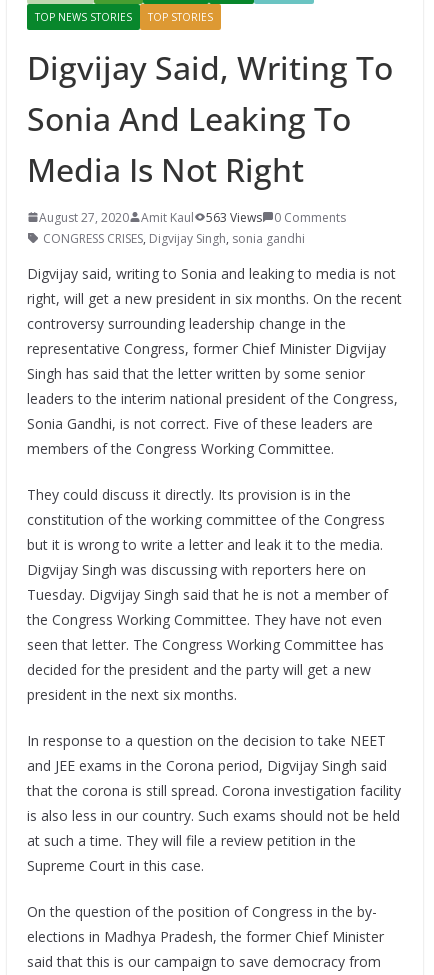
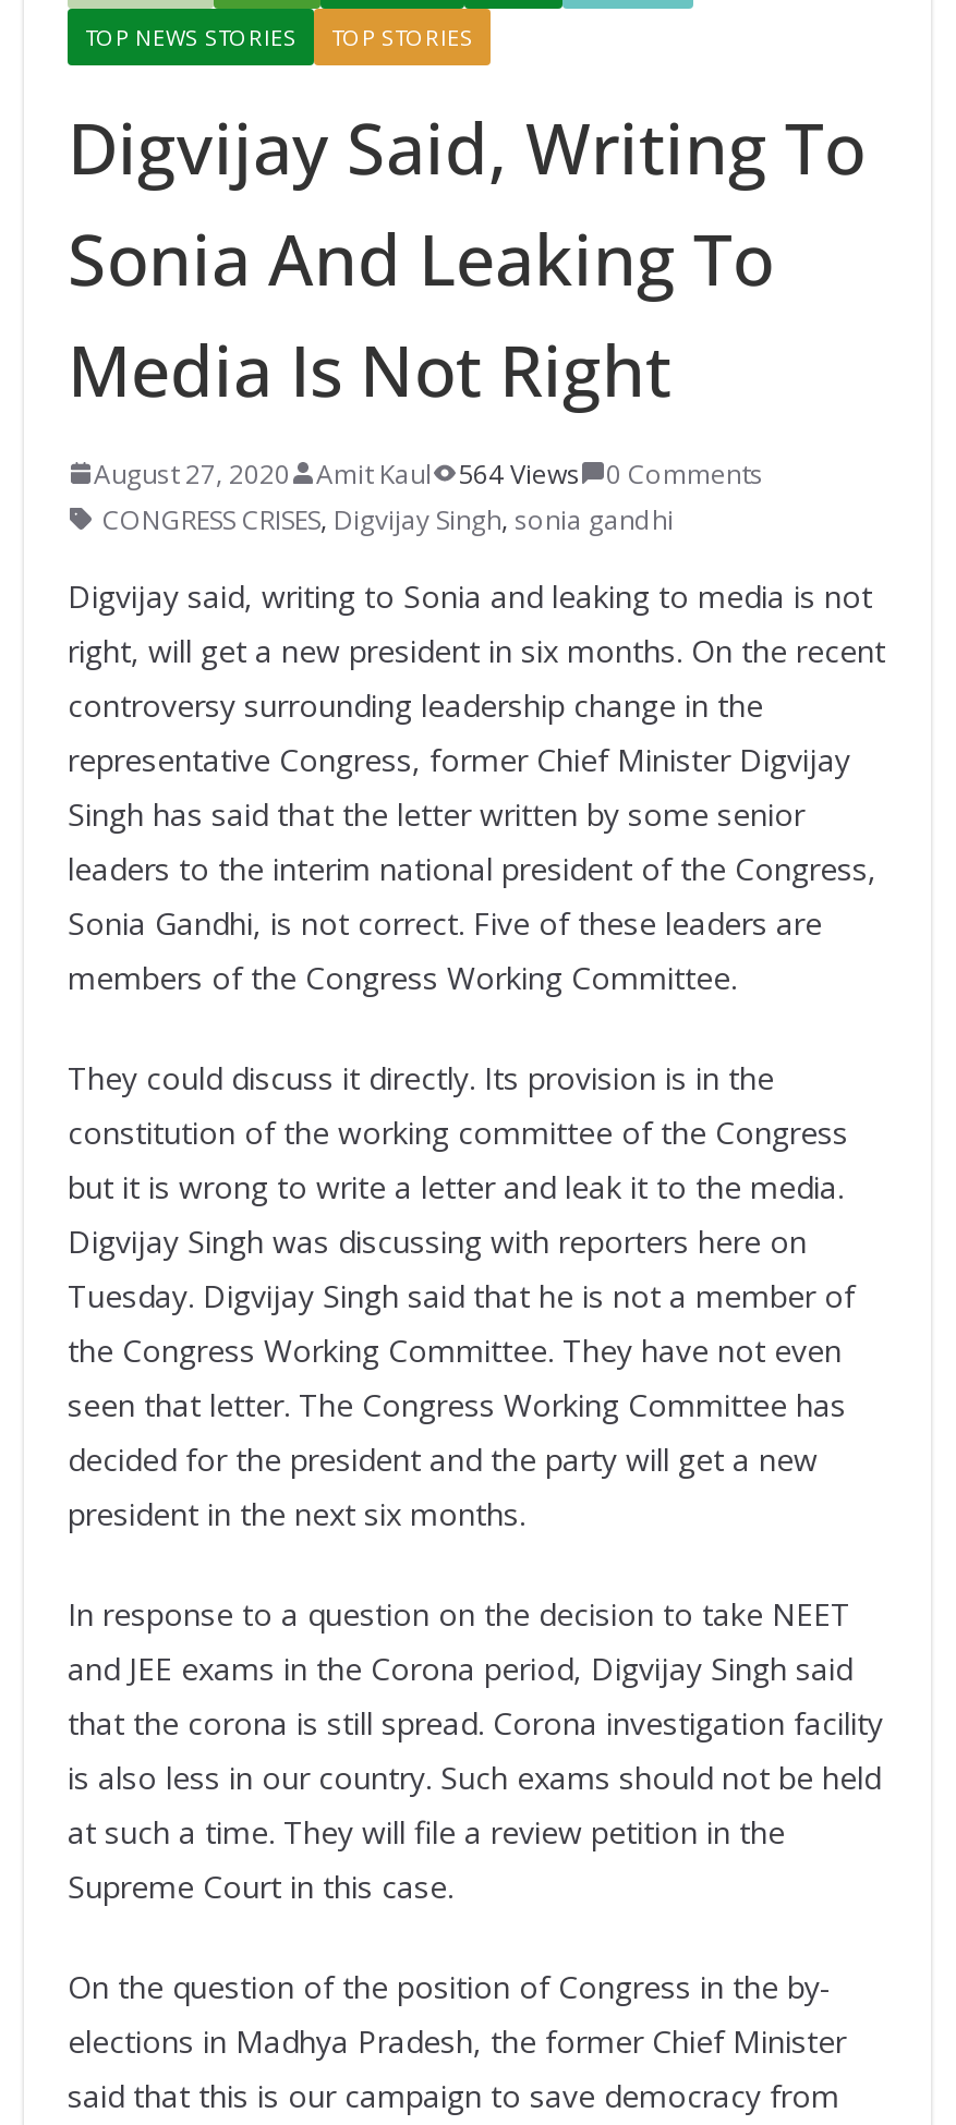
[39,209,346,226] August 27, 2020 Amit Kaul 563 Views 0 Comments -> [94,455,763,492] August 27, 2020 Amit Kaul 564 Views 0 Comments

